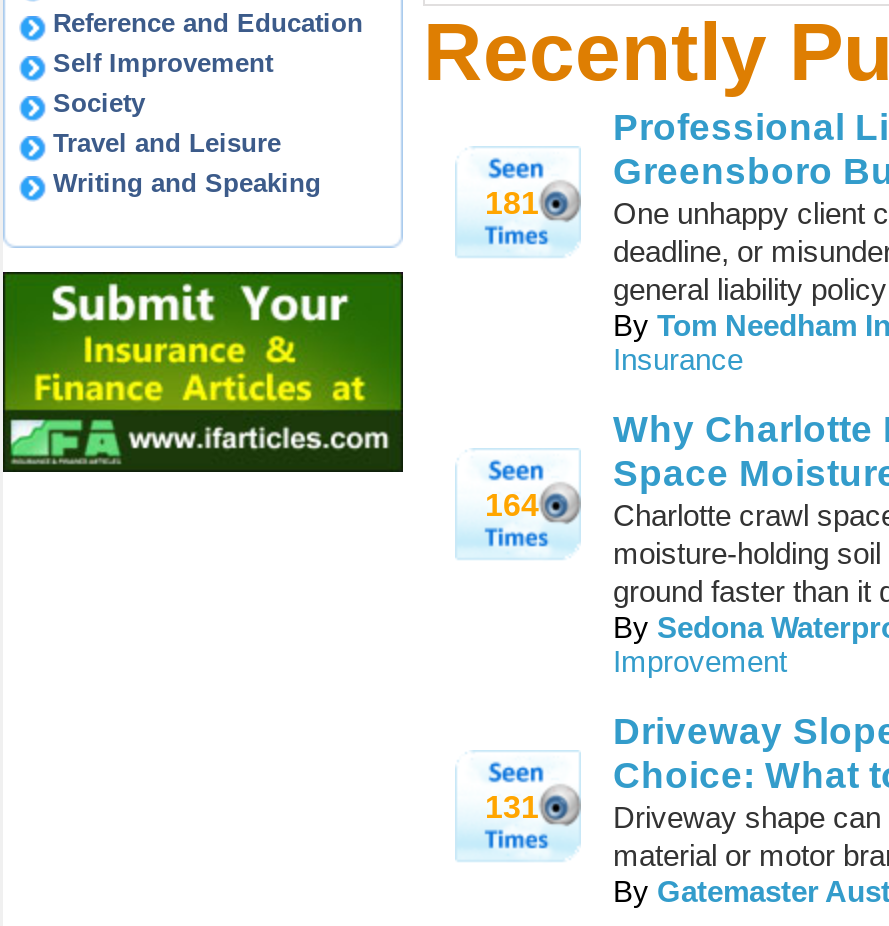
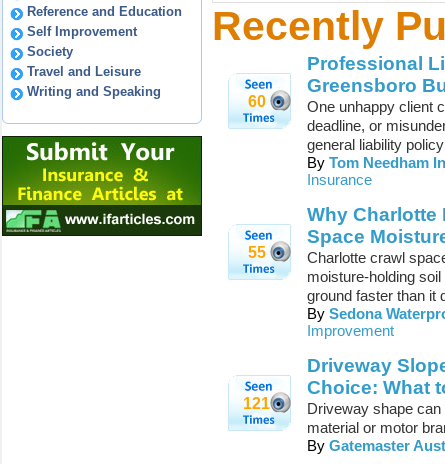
[485,186,539,220] 181 -> [247,93,265,110] 60
[485,488,539,522] 164 -> [247,244,265,261] 55
[485,790,539,824] 131 -> [243,395,270,412] 121

